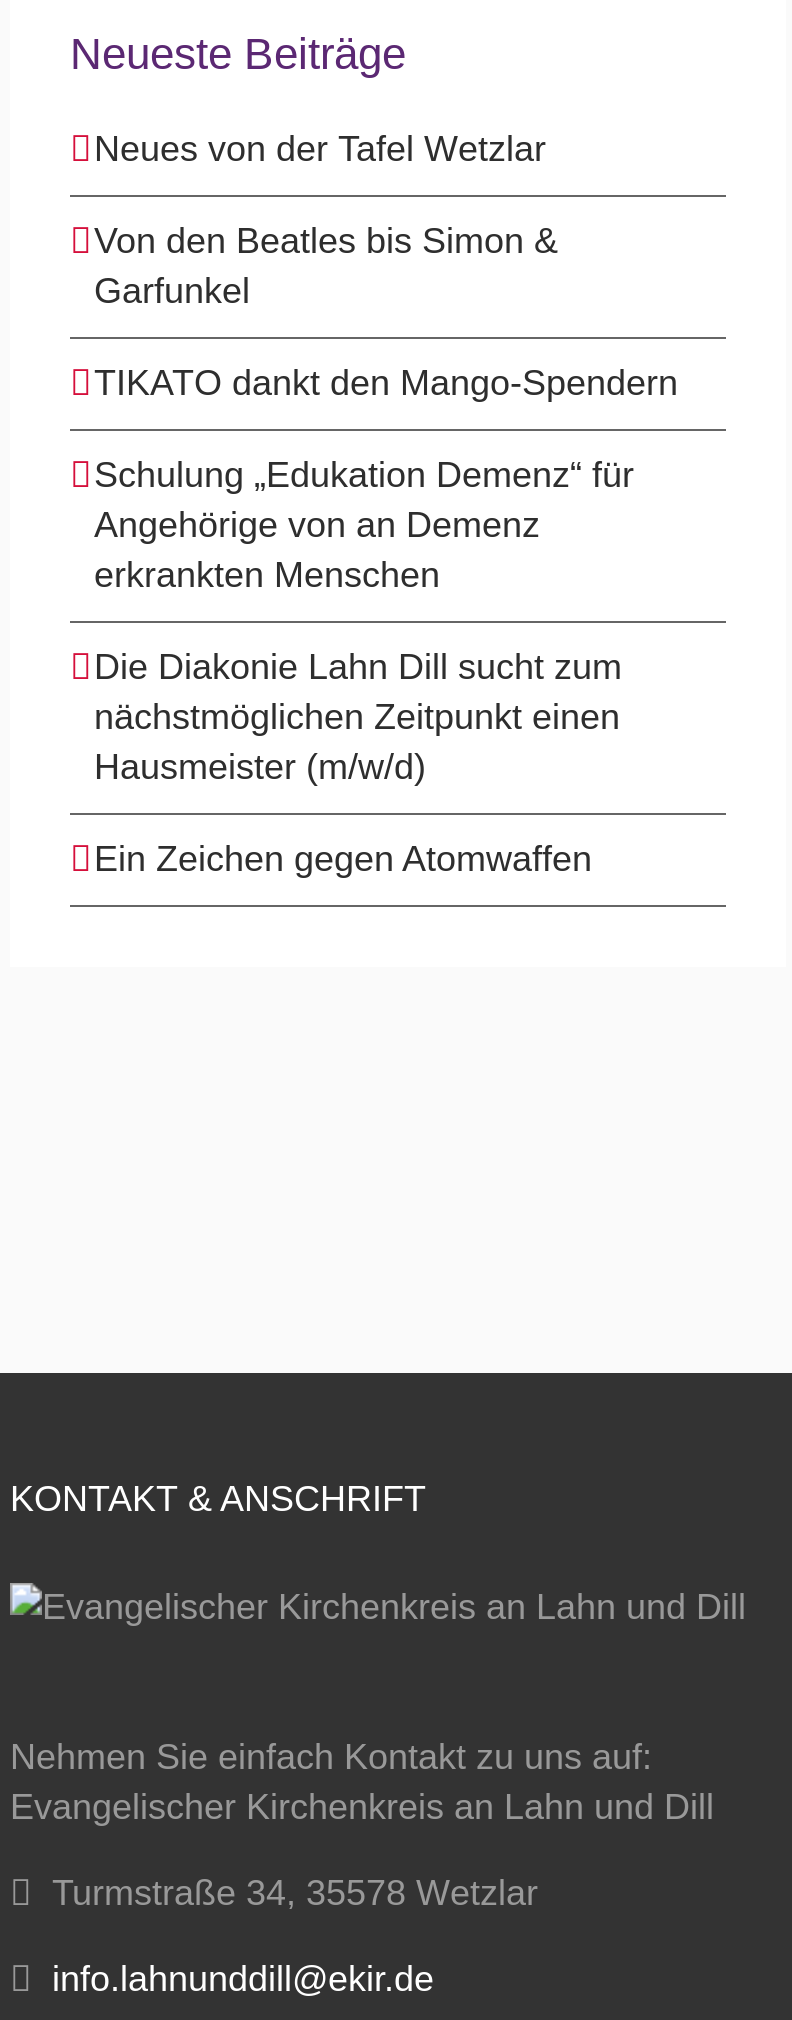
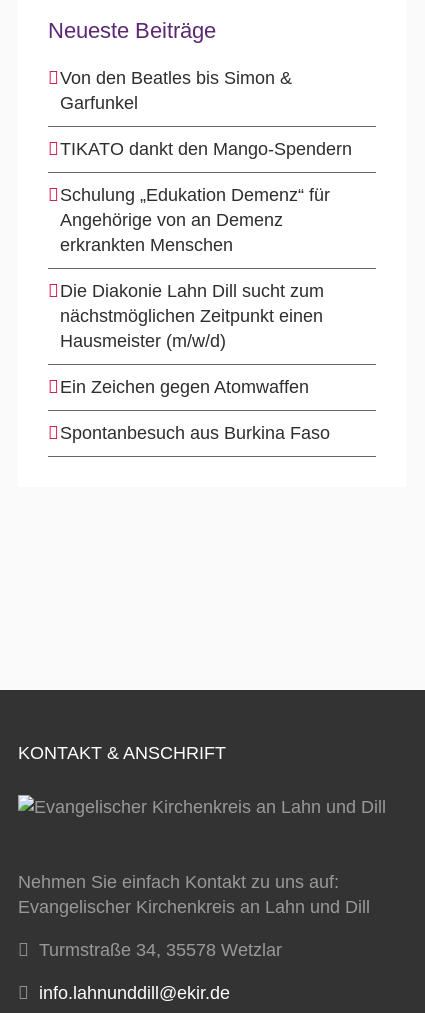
[94,129,546,169] Neues von der Tafel Wetzlar -> none
moved [94,221,678,879] -> [60,68,352,397]: Von den Beatles bis Simon & | Garfunkel | TIKATO dankt den Mango-Spendern | ... | Hausmeister (m/w/d) | Ein Zeichen gegen Atomwaffen
none -> [60,423,330,443] Spontanbesuch aus Burkina Faso

